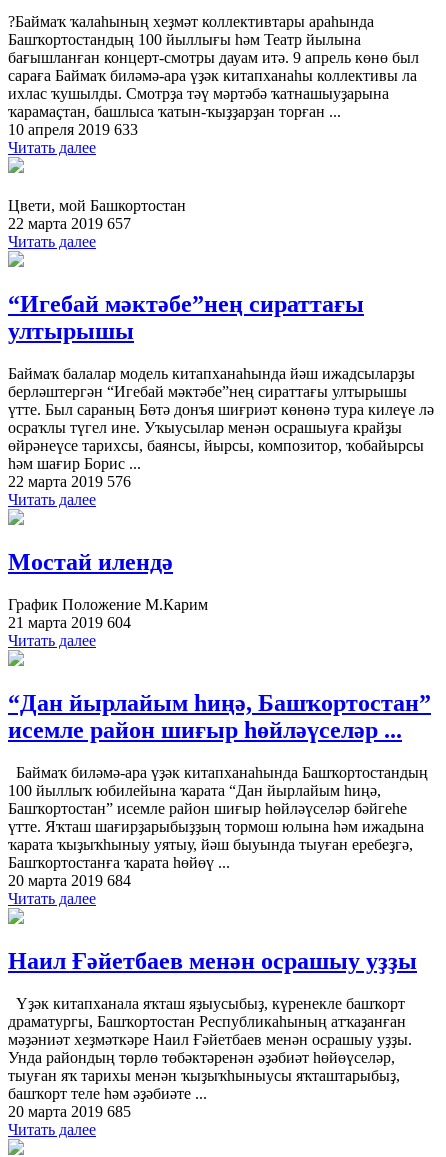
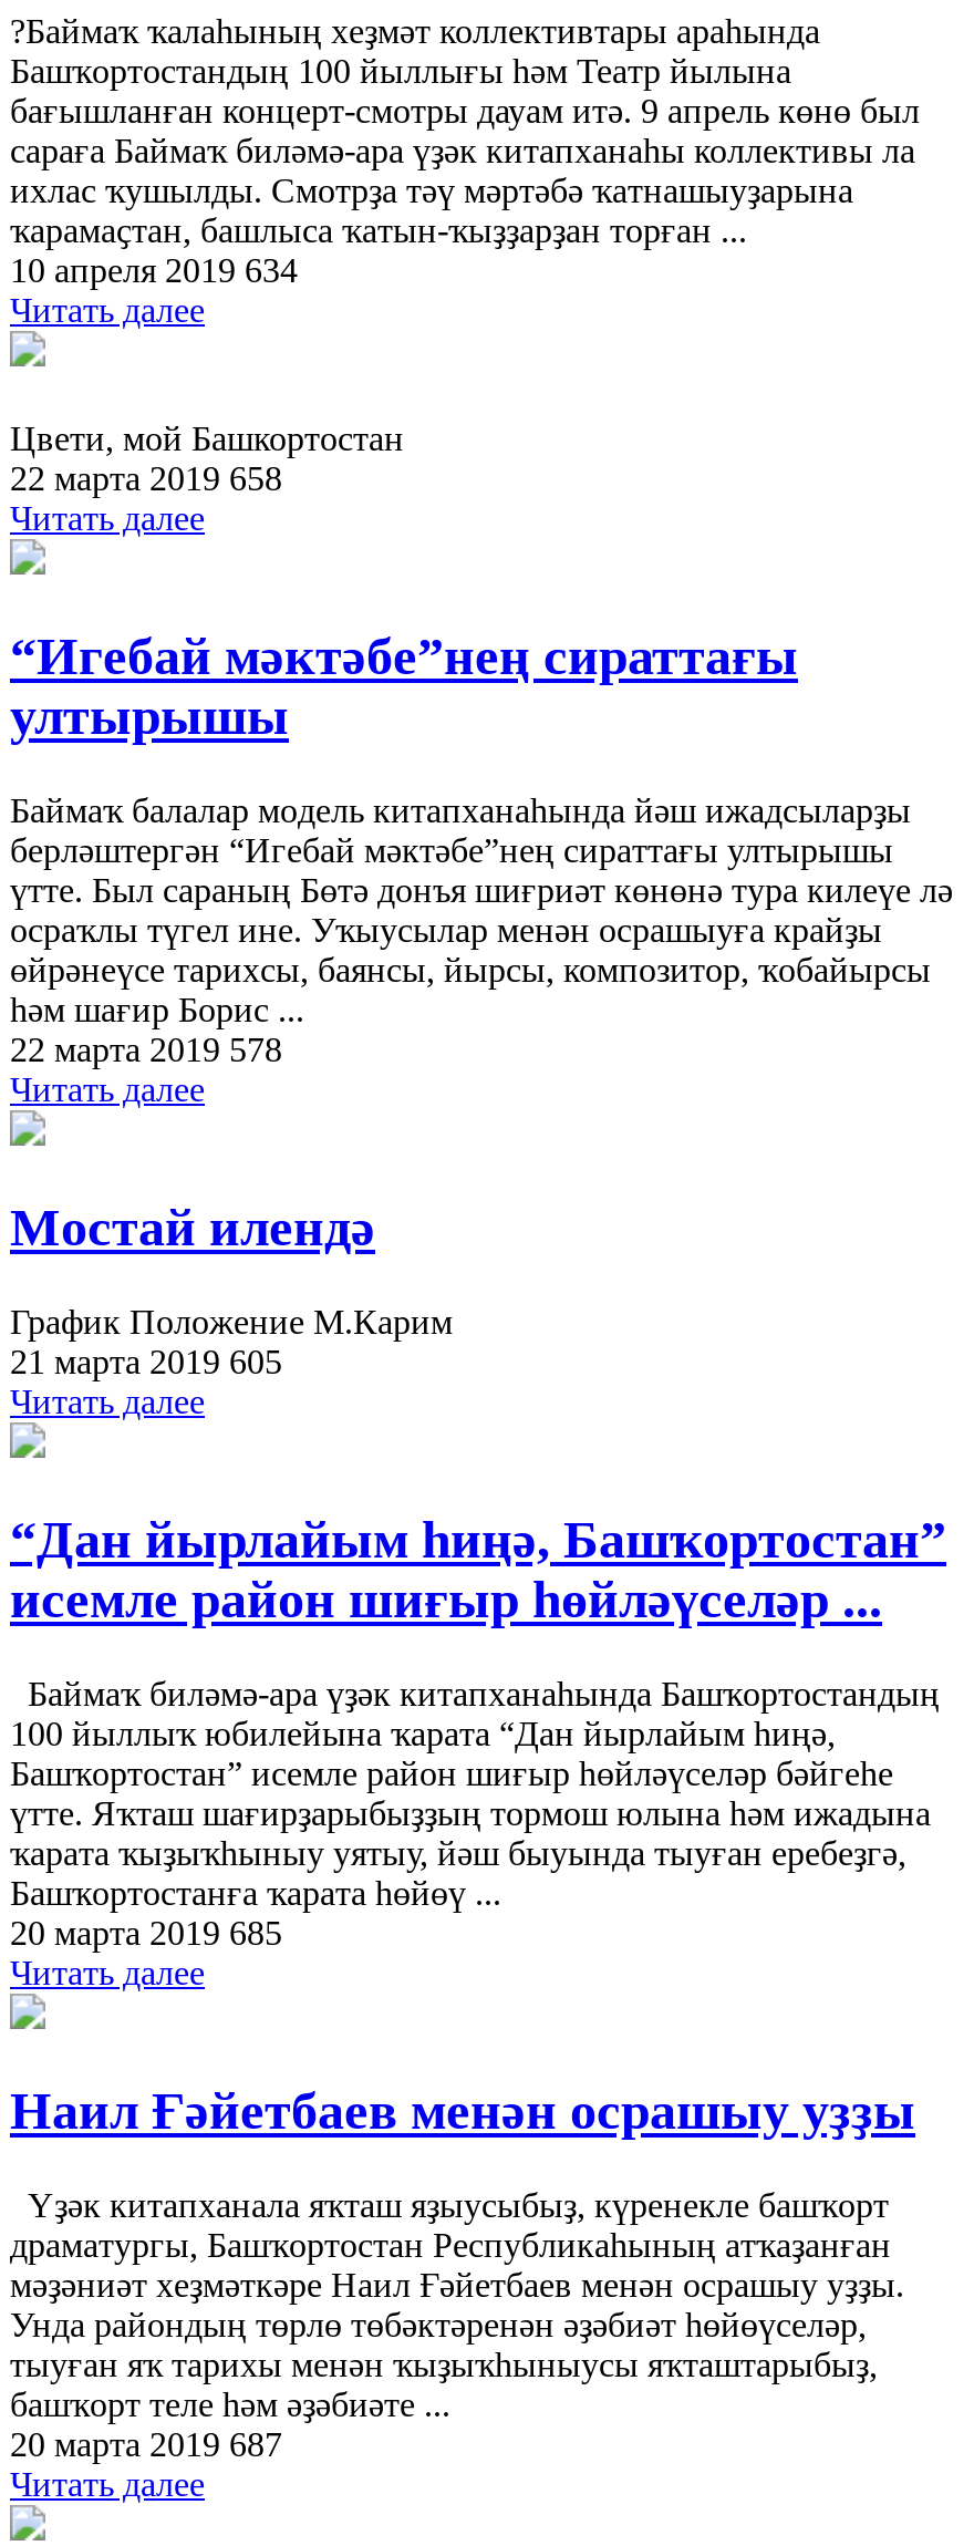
[8,121,138,138] 10 апреля 2019 633 -> [10,252,298,290] 10 апреля 2019 634
[8,215,131,232] 22 марта 2019 657 -> [10,460,282,498] 22 марта 2019 658
[8,473,131,490] 22 марта 2019 576 -> [10,1031,282,1069] 22 марта 2019 578
[8,614,131,631] 21 марта 2019 604 -> [10,1343,282,1380] 21 марта 2019 605
[8,872,131,889] 20 марта 2019 684 -> [10,1913,282,1951] 20 марта 2019 685
[8,1103,131,1120] 20 марта 2019 685 -> [10,2424,282,2462] 20 марта 2019 687

